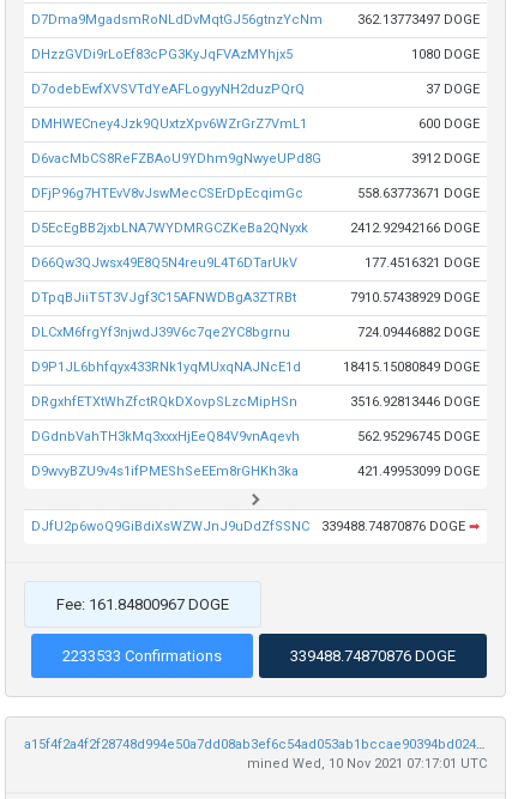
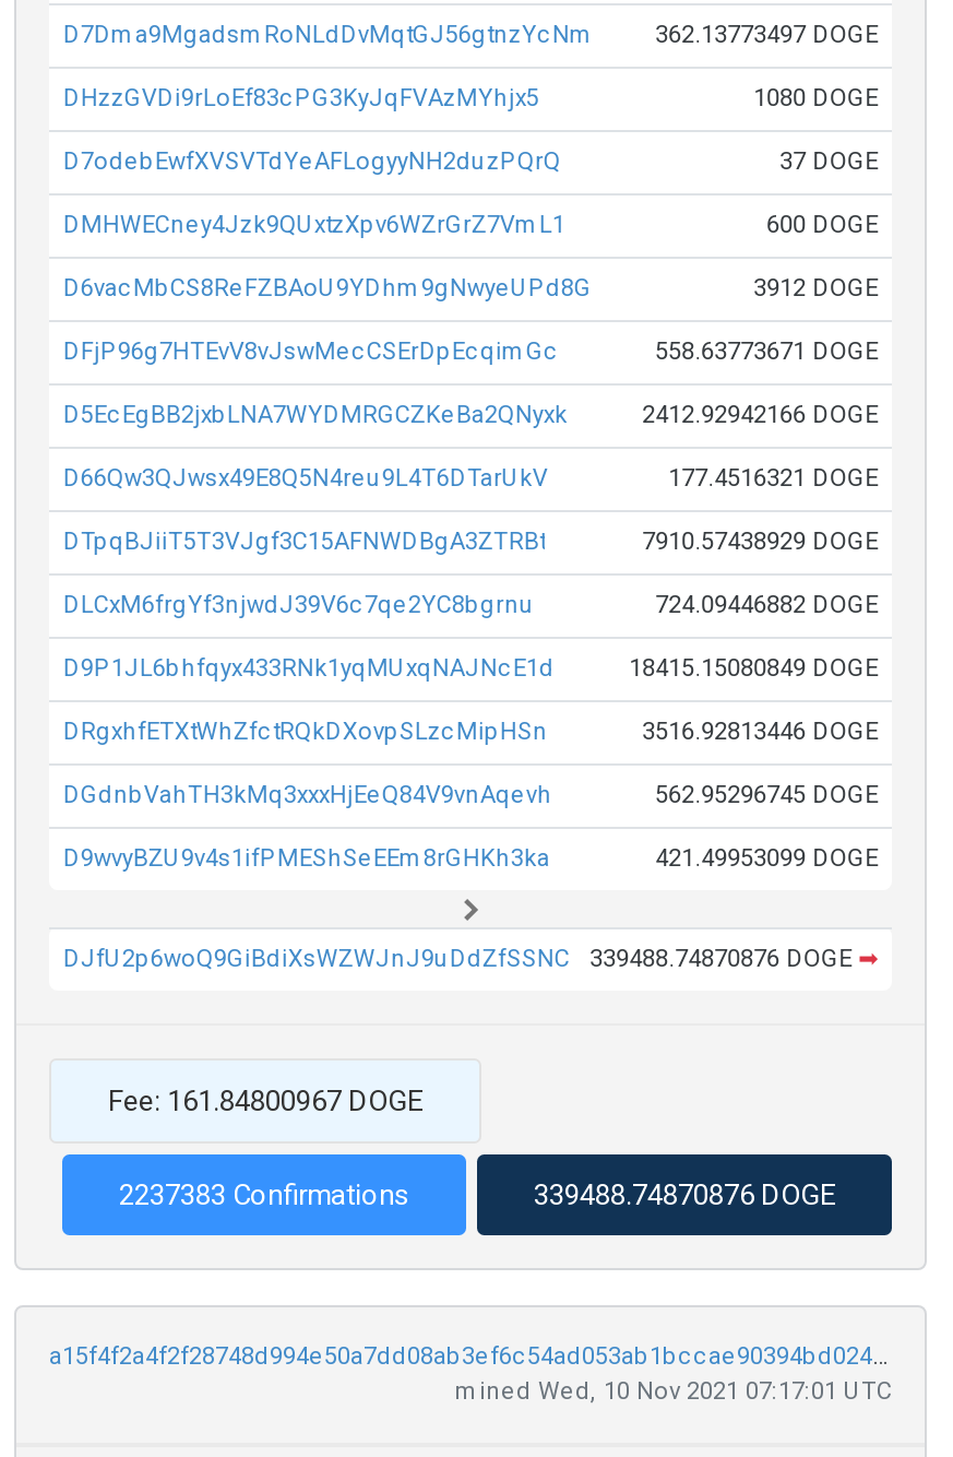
[62,647,222,665] 2233533 Confirmations -> [119,1179,409,1212] 2237383 Confirmations

